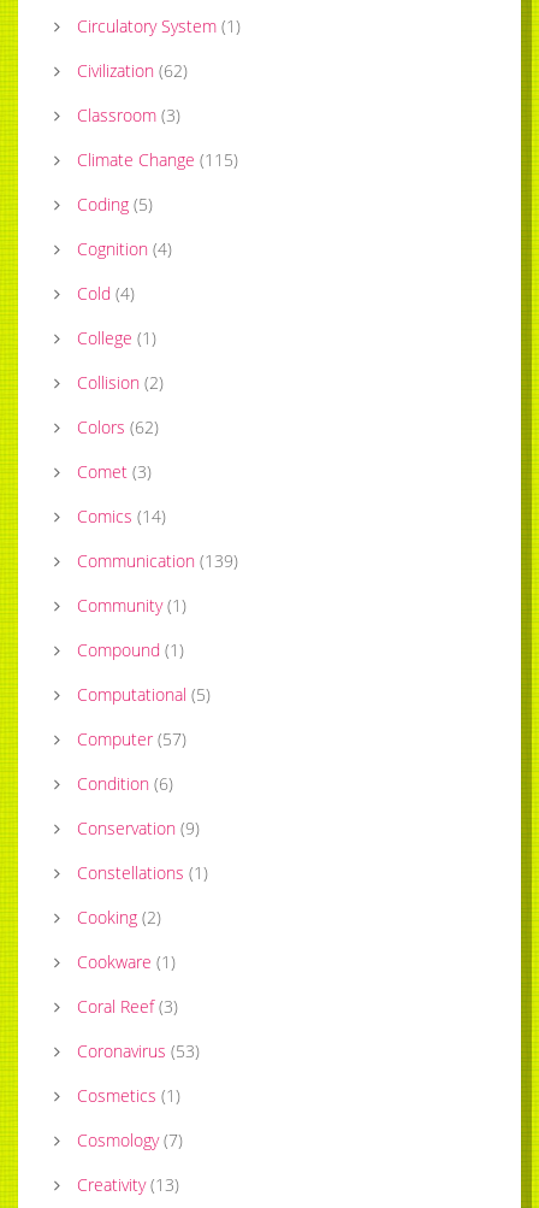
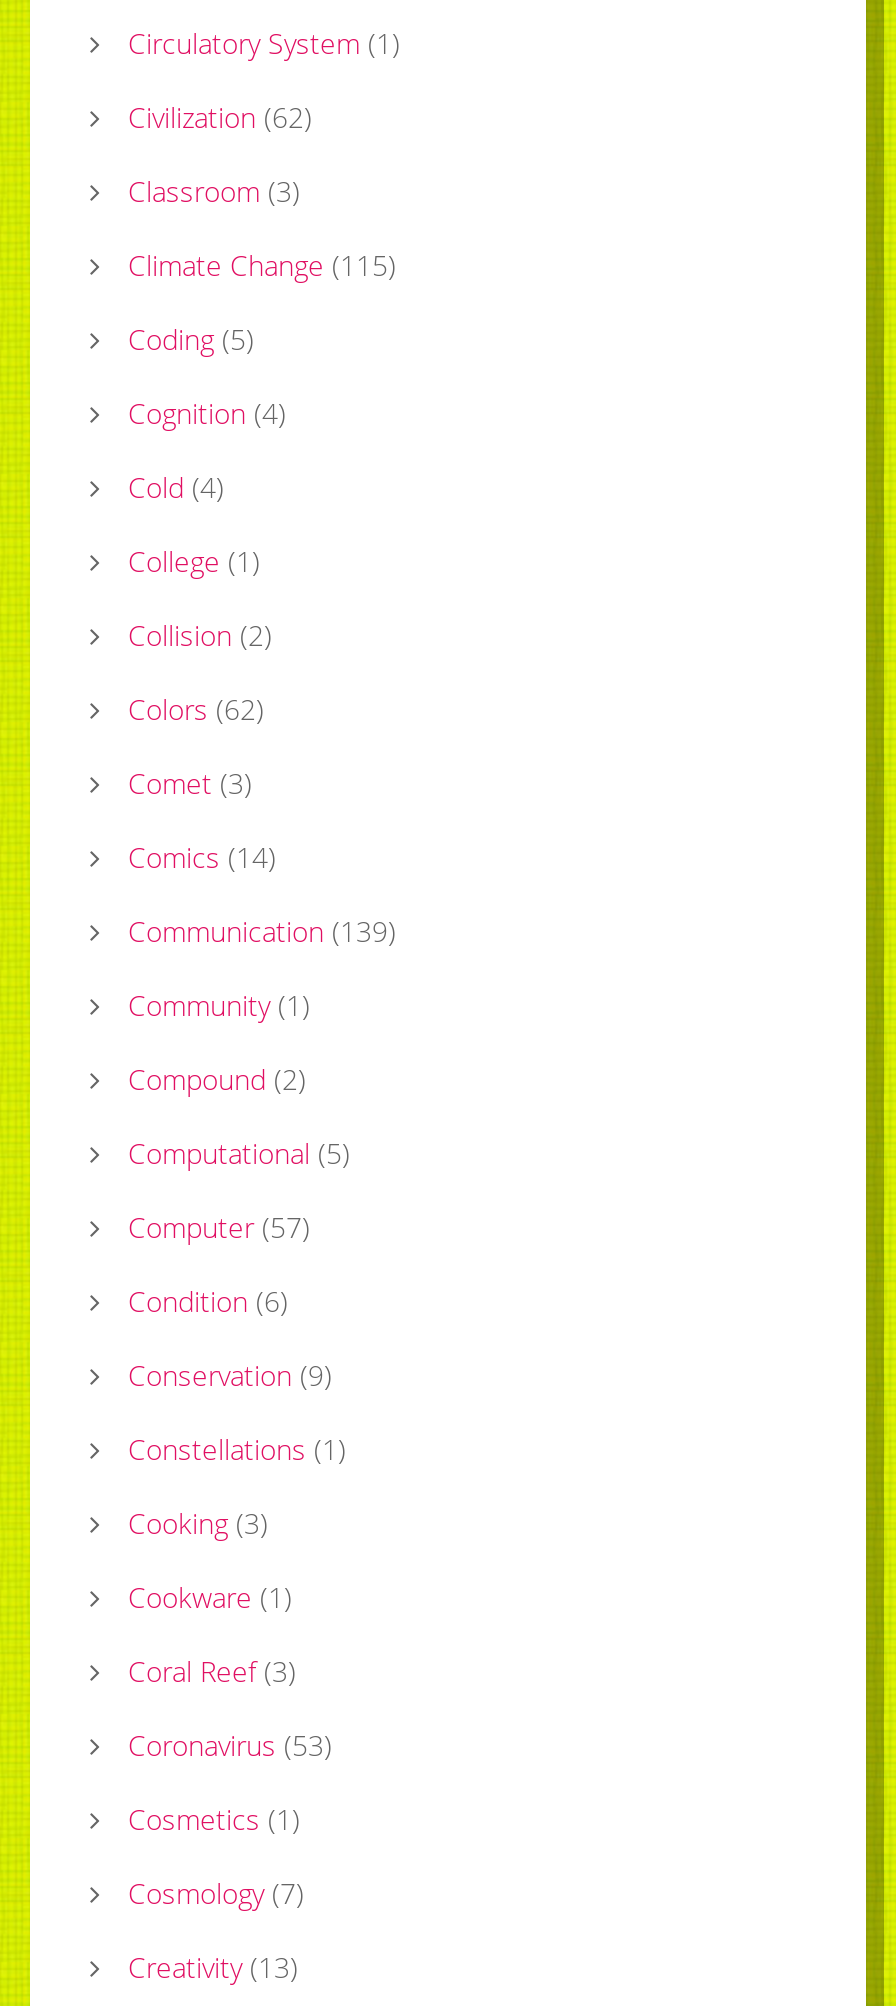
[77,638,184,661] Compound (1) -> [128,1060,306,1098] Compound (2)
[77,906,161,929] Cooking (2) -> [128,1504,268,1542] Cooking (3)

